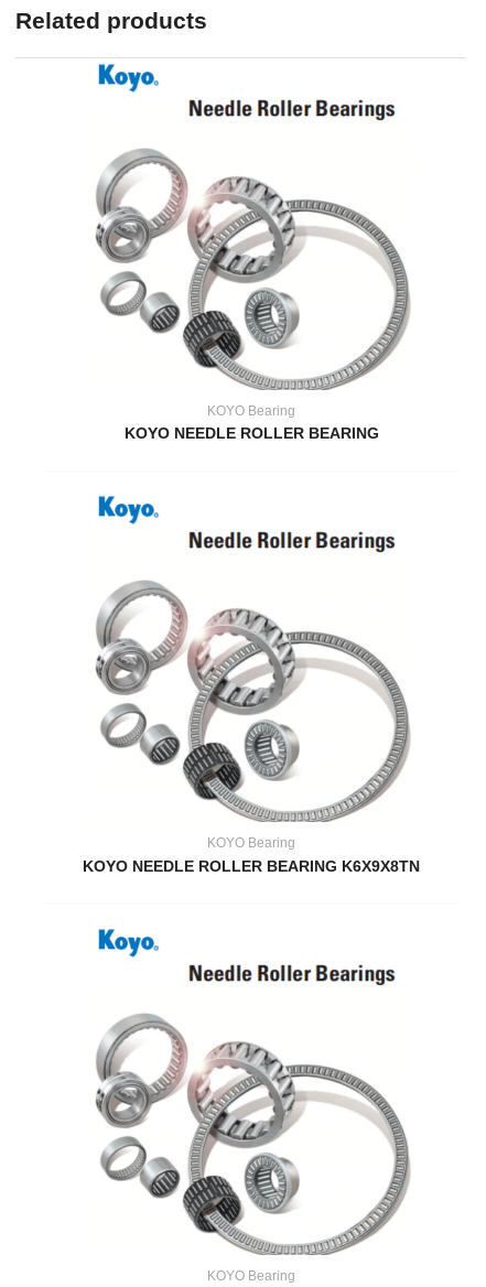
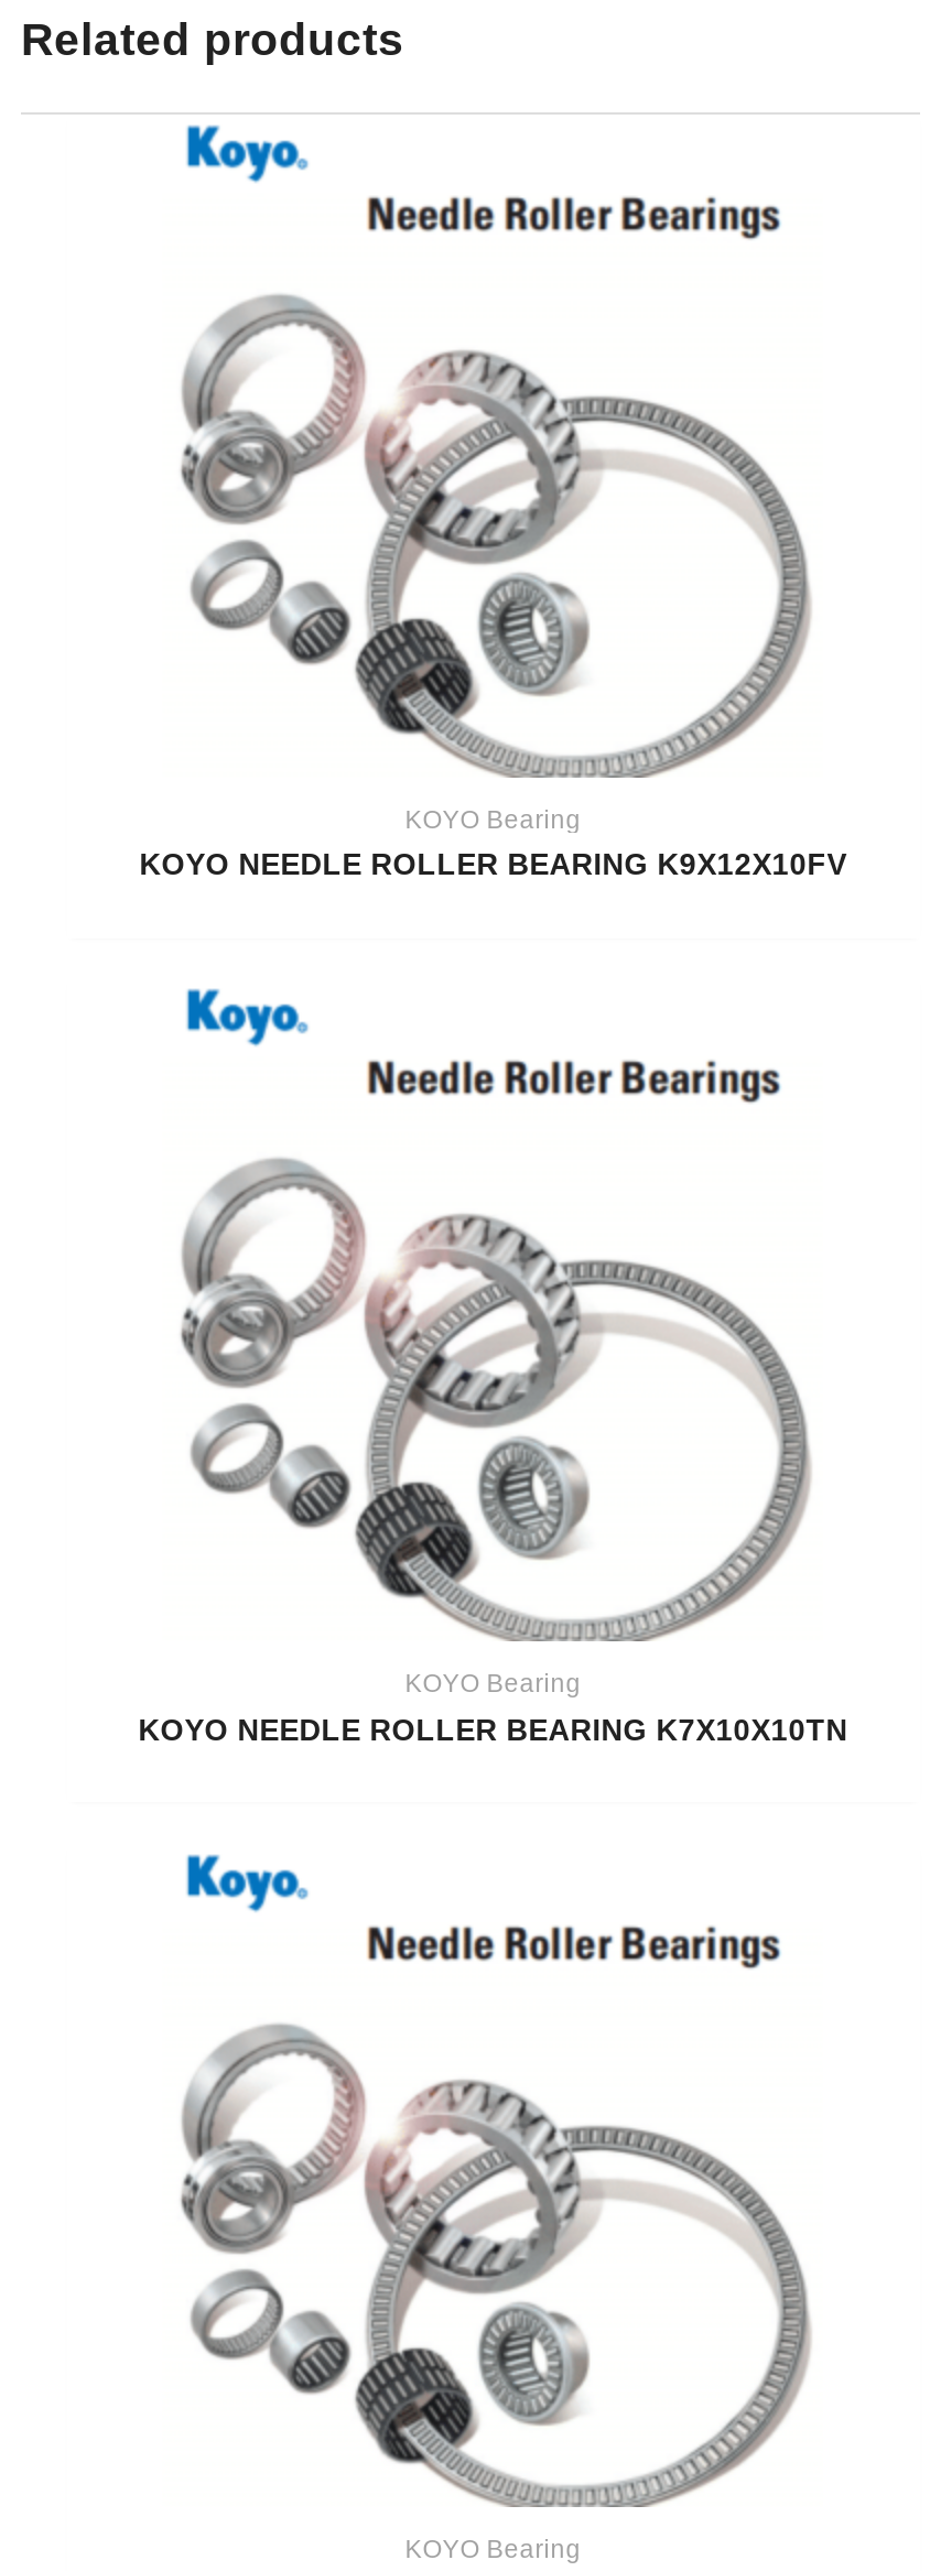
[124,426,379,442] KOYO NEEDLE ROLLER BEARING -> [139,849,847,882] KOYO NEEDLE ROLLER BEARING K9X12X10FV
[83,858,420,875] KOYO NEEDLE ROLLER BEARING K6X9X8TN -> [138,1714,848,1747] KOYO NEEDLE ROLLER BEARING K7X10X10TN

